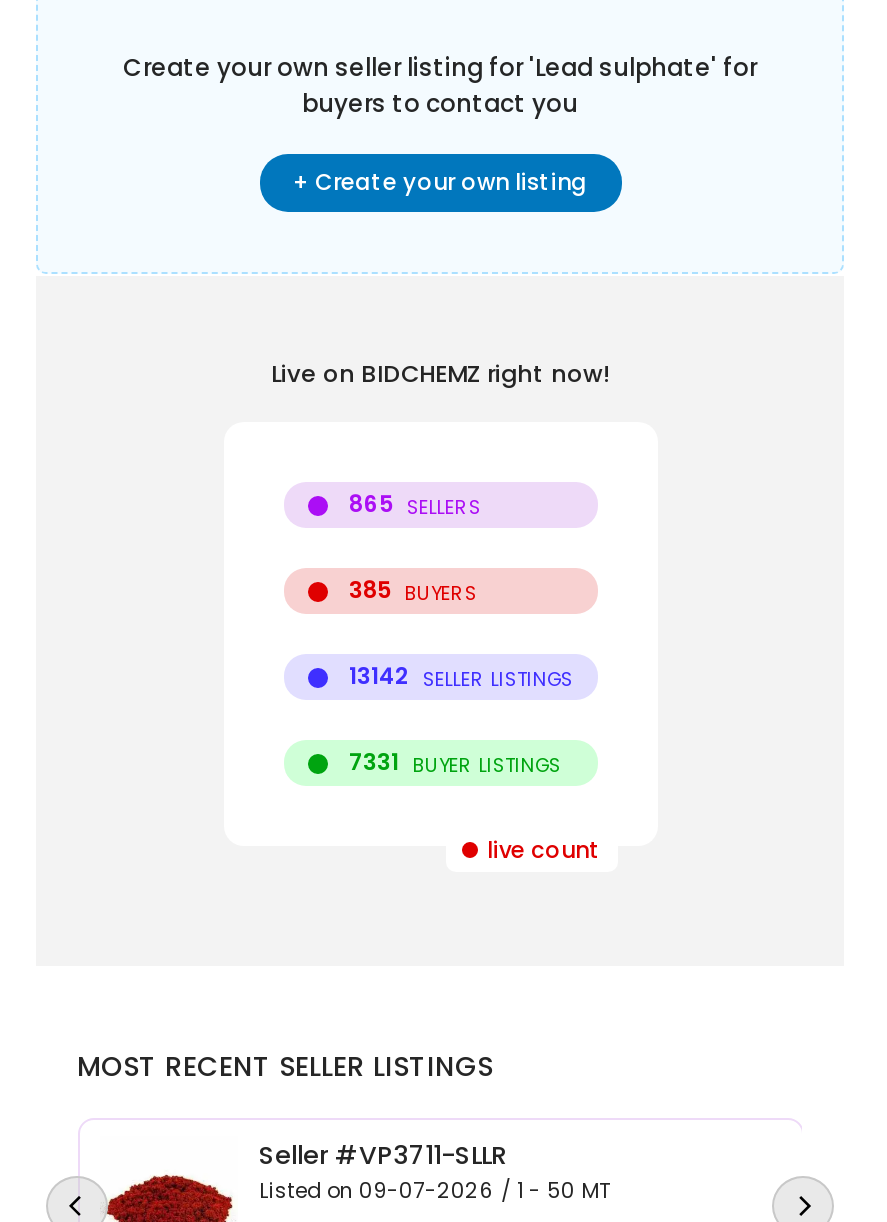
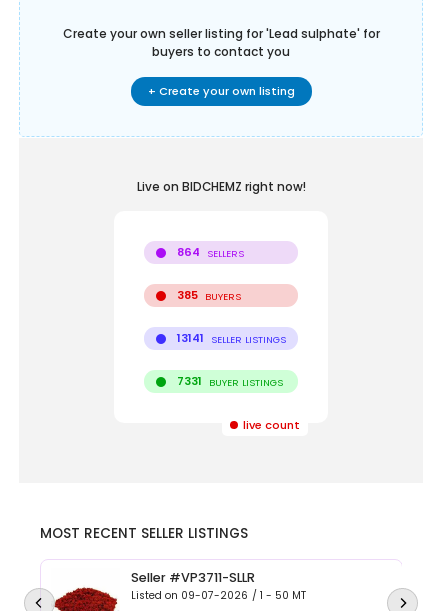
[349,488,481,520] 865 SELLERS -> [177,244,244,260] 864 SELLERS
[349,660,573,692] 13142 SELLER LISTINGS -> [177,330,286,346] 13141 SELLER LISTINGS

